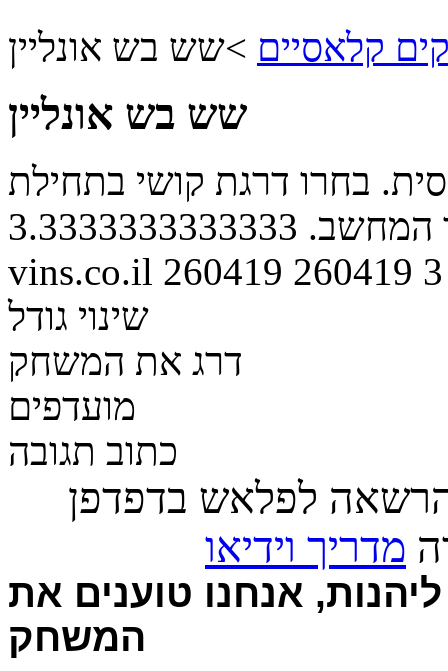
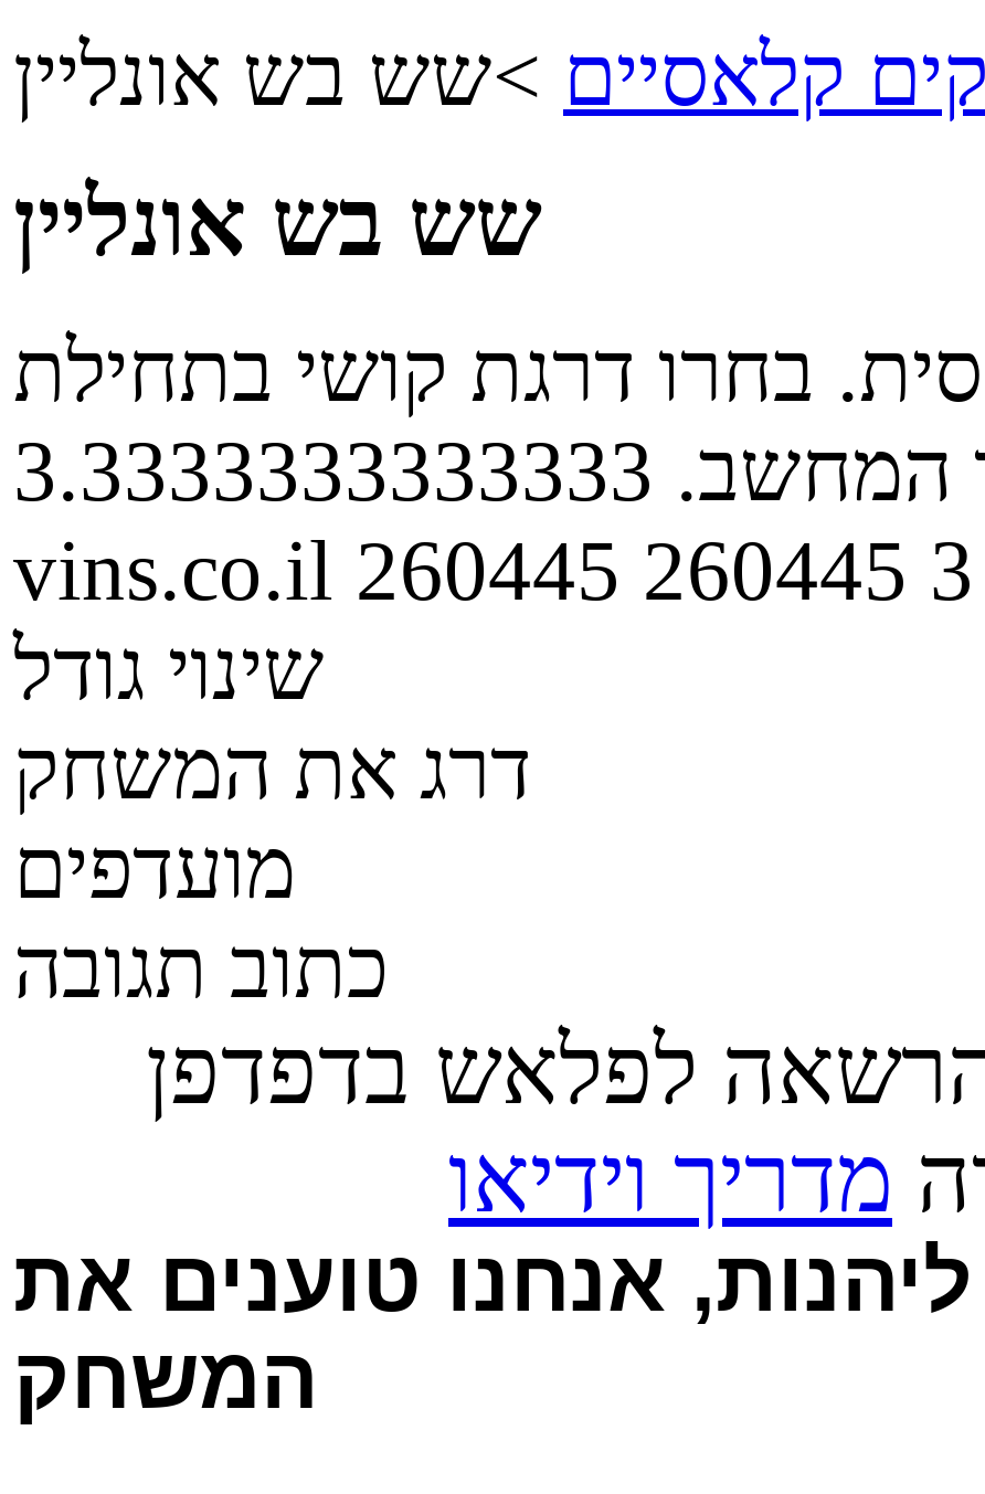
[8,250,443,293] vins.co.il 260419 260419 3 -> [13,522,974,617] vins.co.il 260445 260445 3

